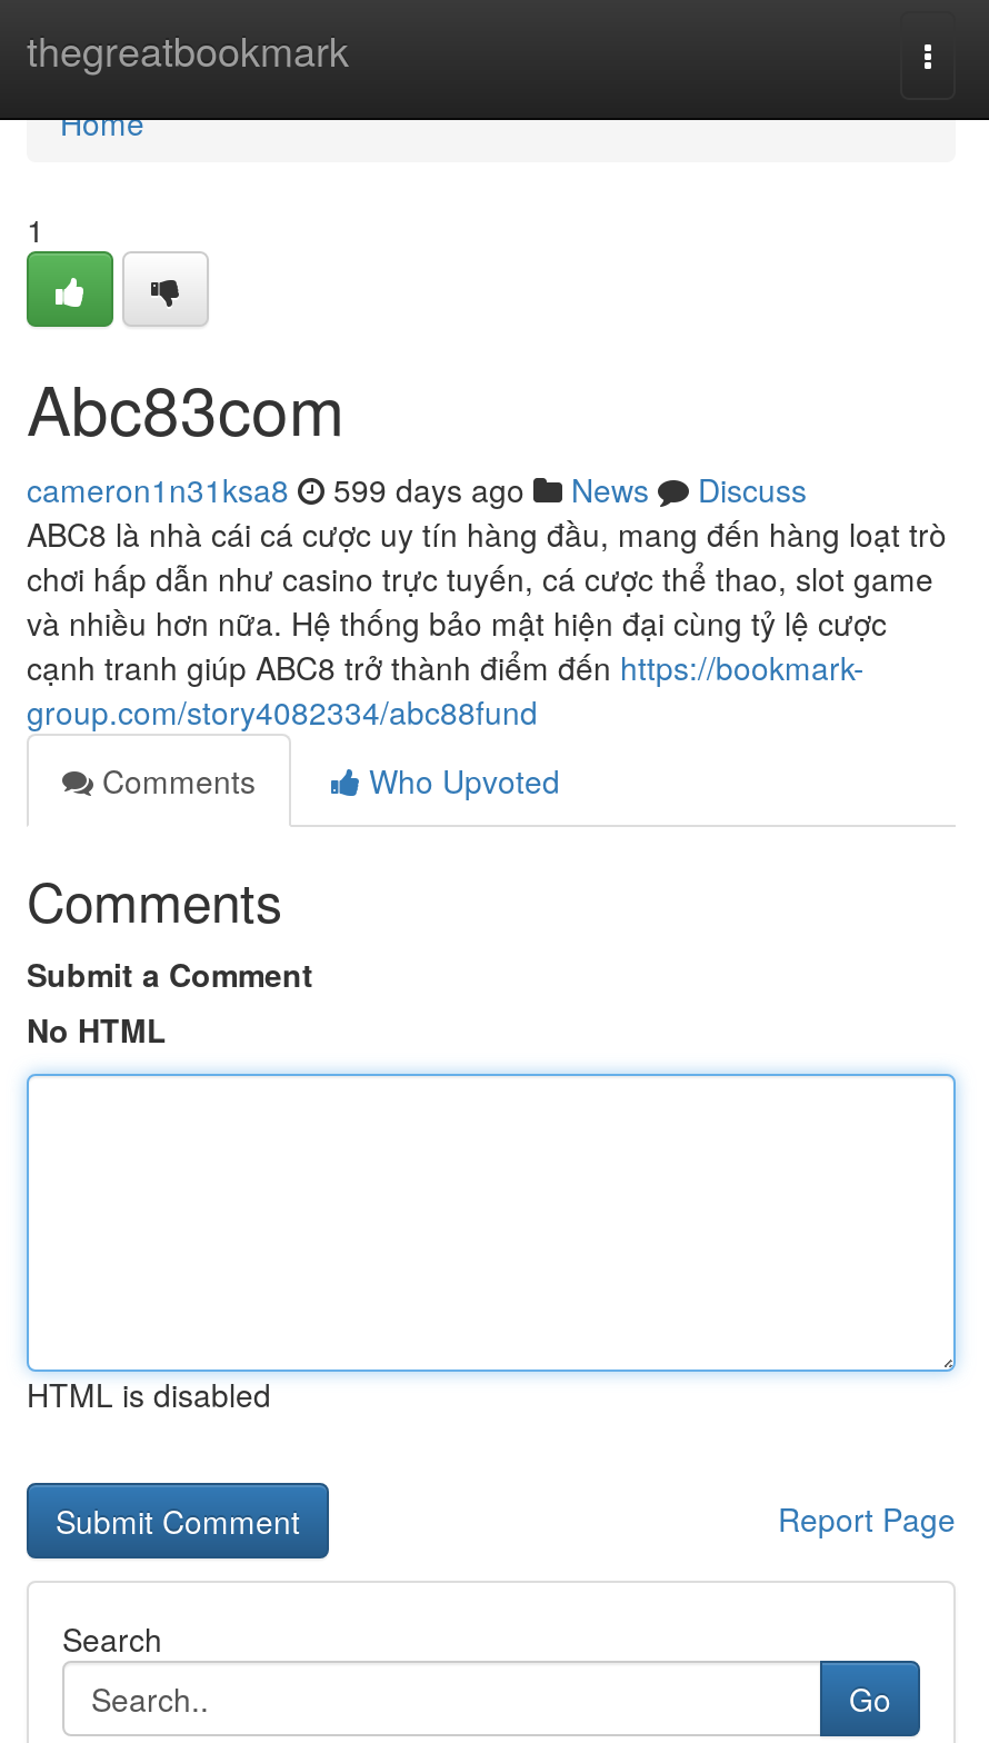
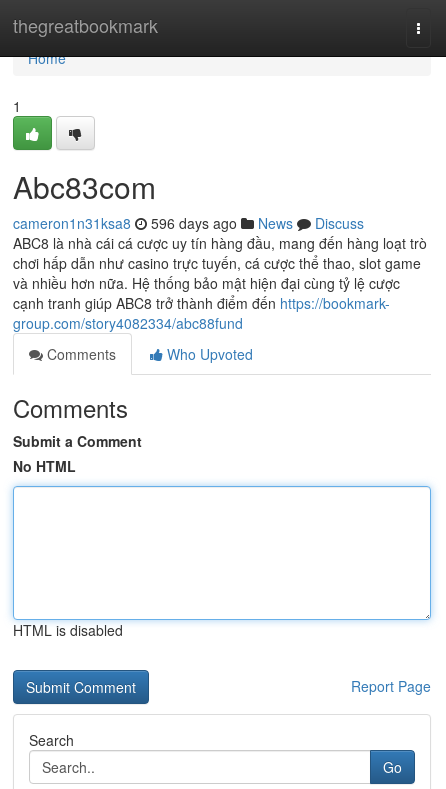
[27,467,807,511] cameron1n31ksa8 599 days ago News Discuss -> [13,213,364,233] cameron1n31ksa8 596 days ago News Discuss

